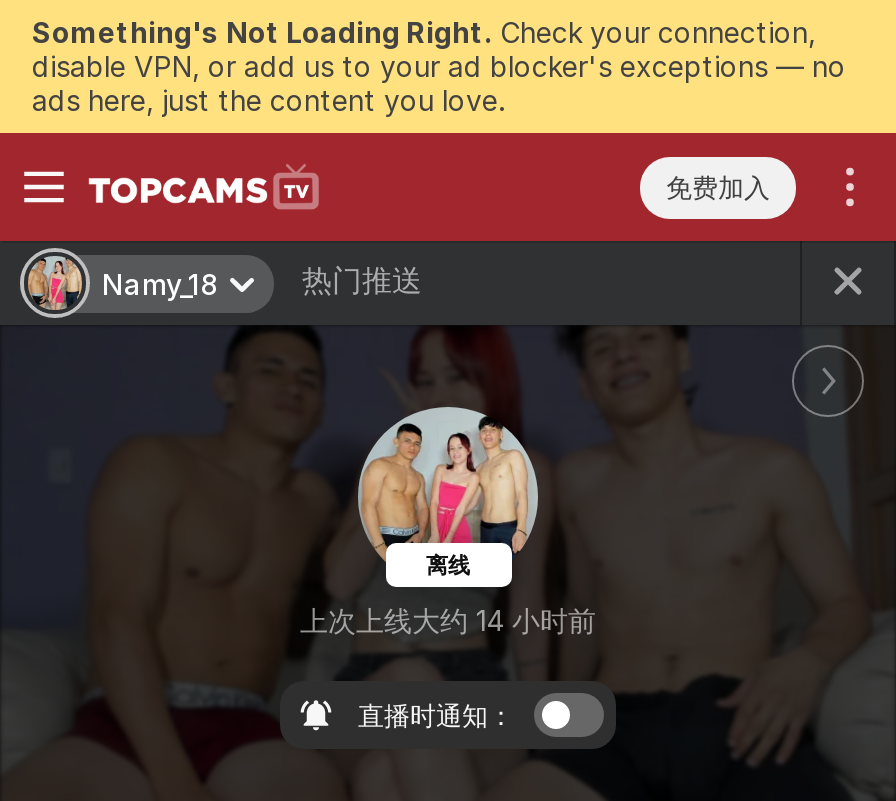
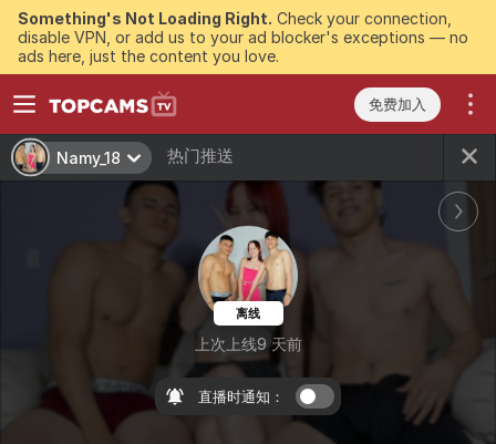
[300,602,596,636] 上次上线大约 14 小时前 -> [194,334,302,353] 上次上线9 天前

